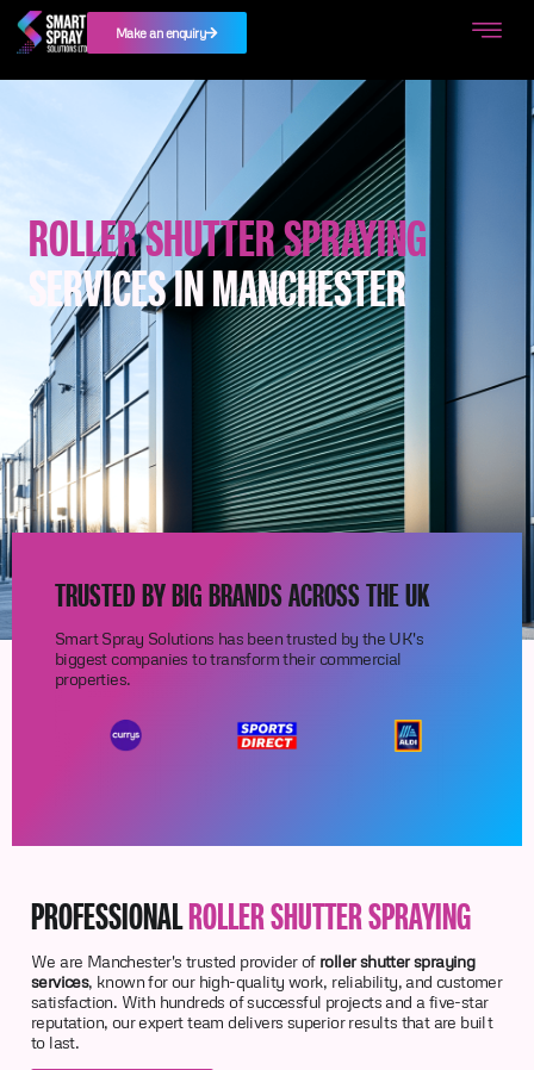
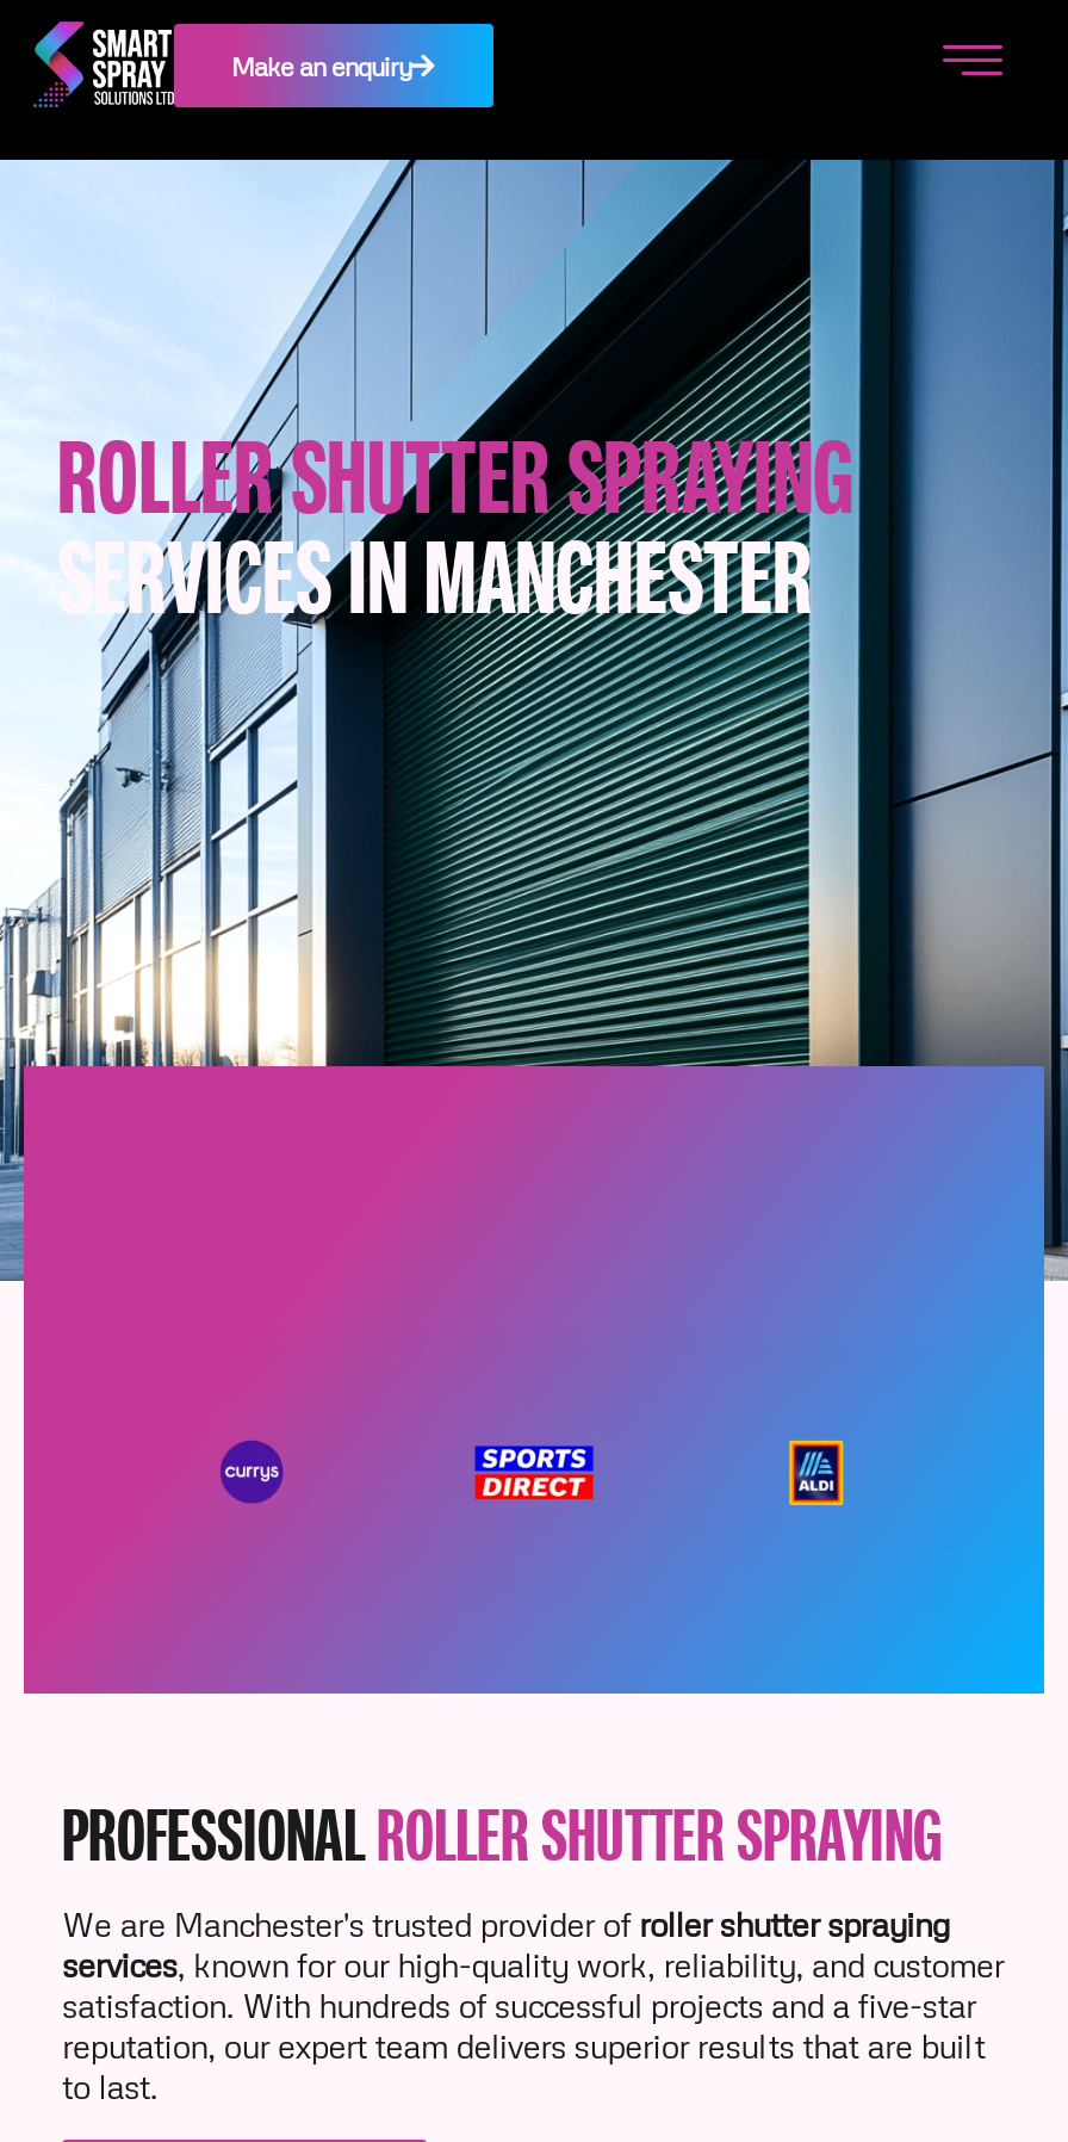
[55,576,429,689] TRUSTED BY BIG BRANDS ACROSS THE UK | Smart Spray Solutions has been trusted by the UK's | biggest companies to transform their commercial | properties. -> none

